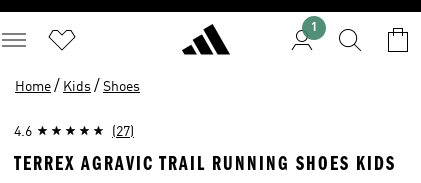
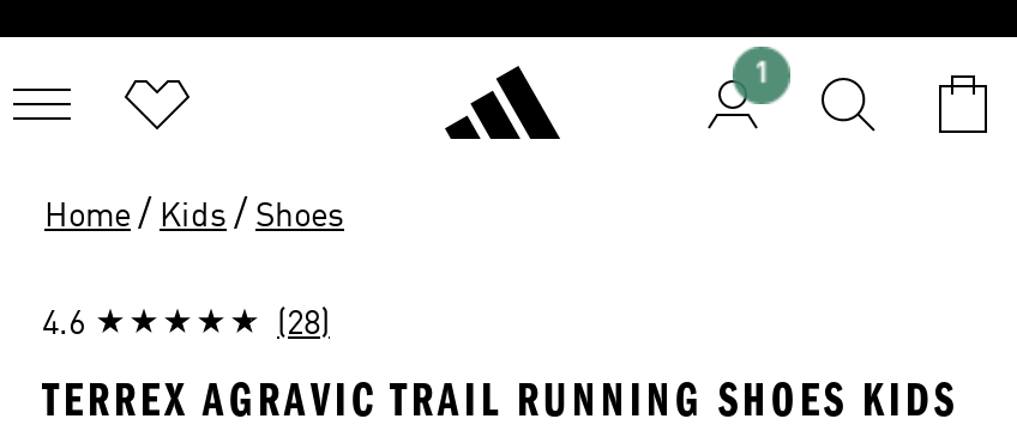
[112,125,134,139] (27) -> [277,308,330,341] (28)

